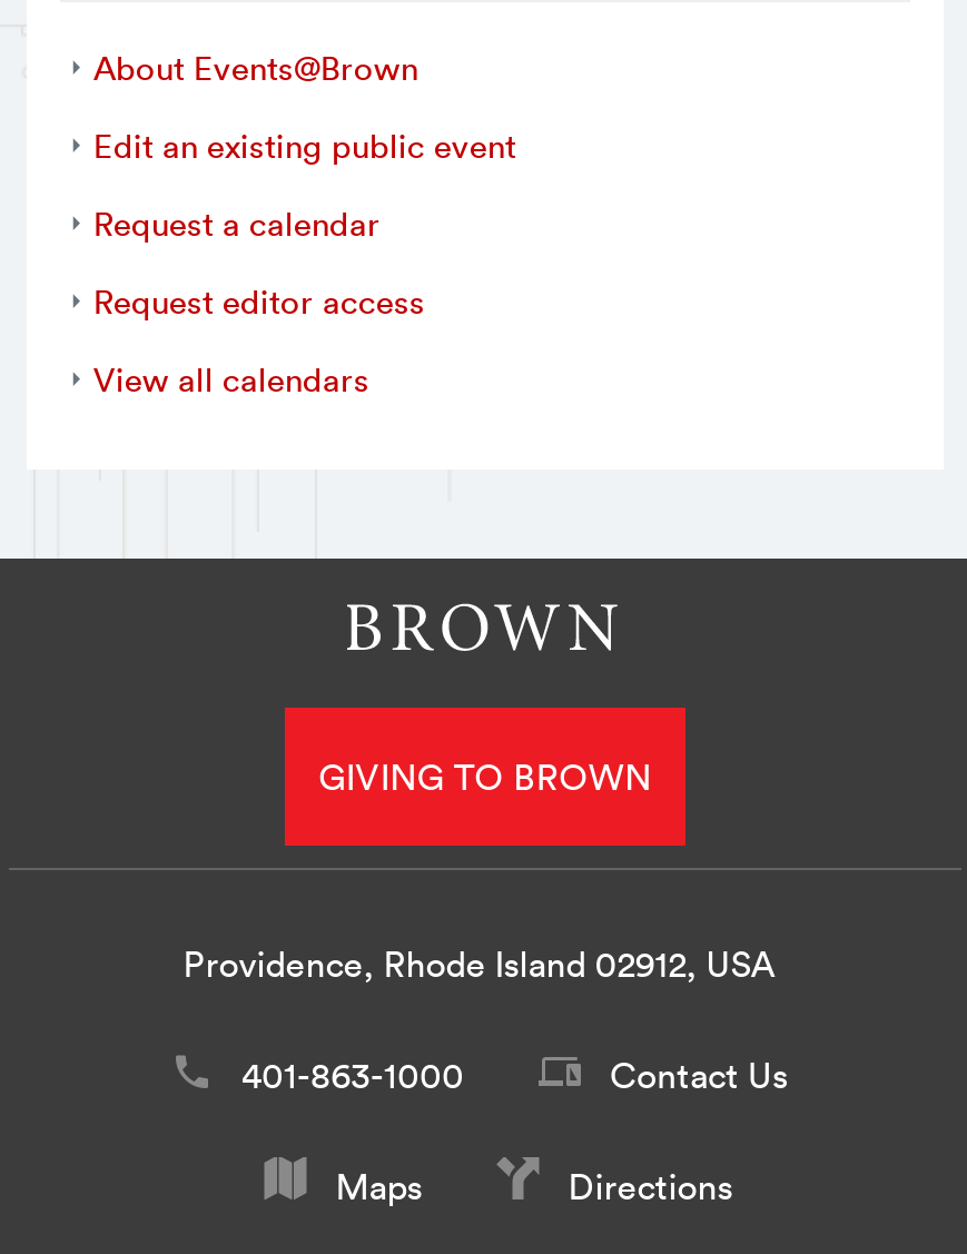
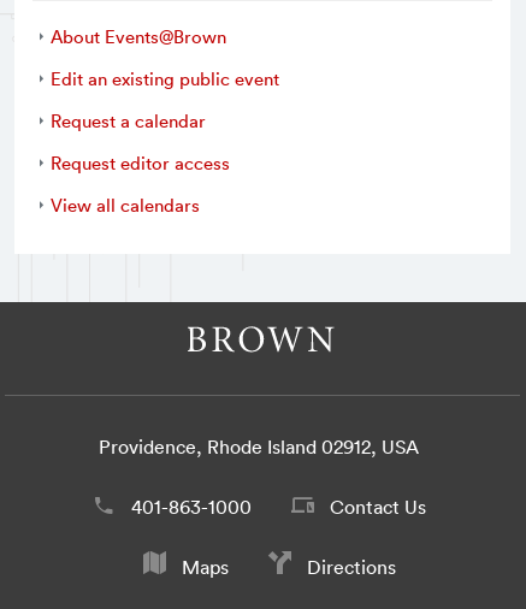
[318,756,652,800] GIVING TO BROWN -> none

